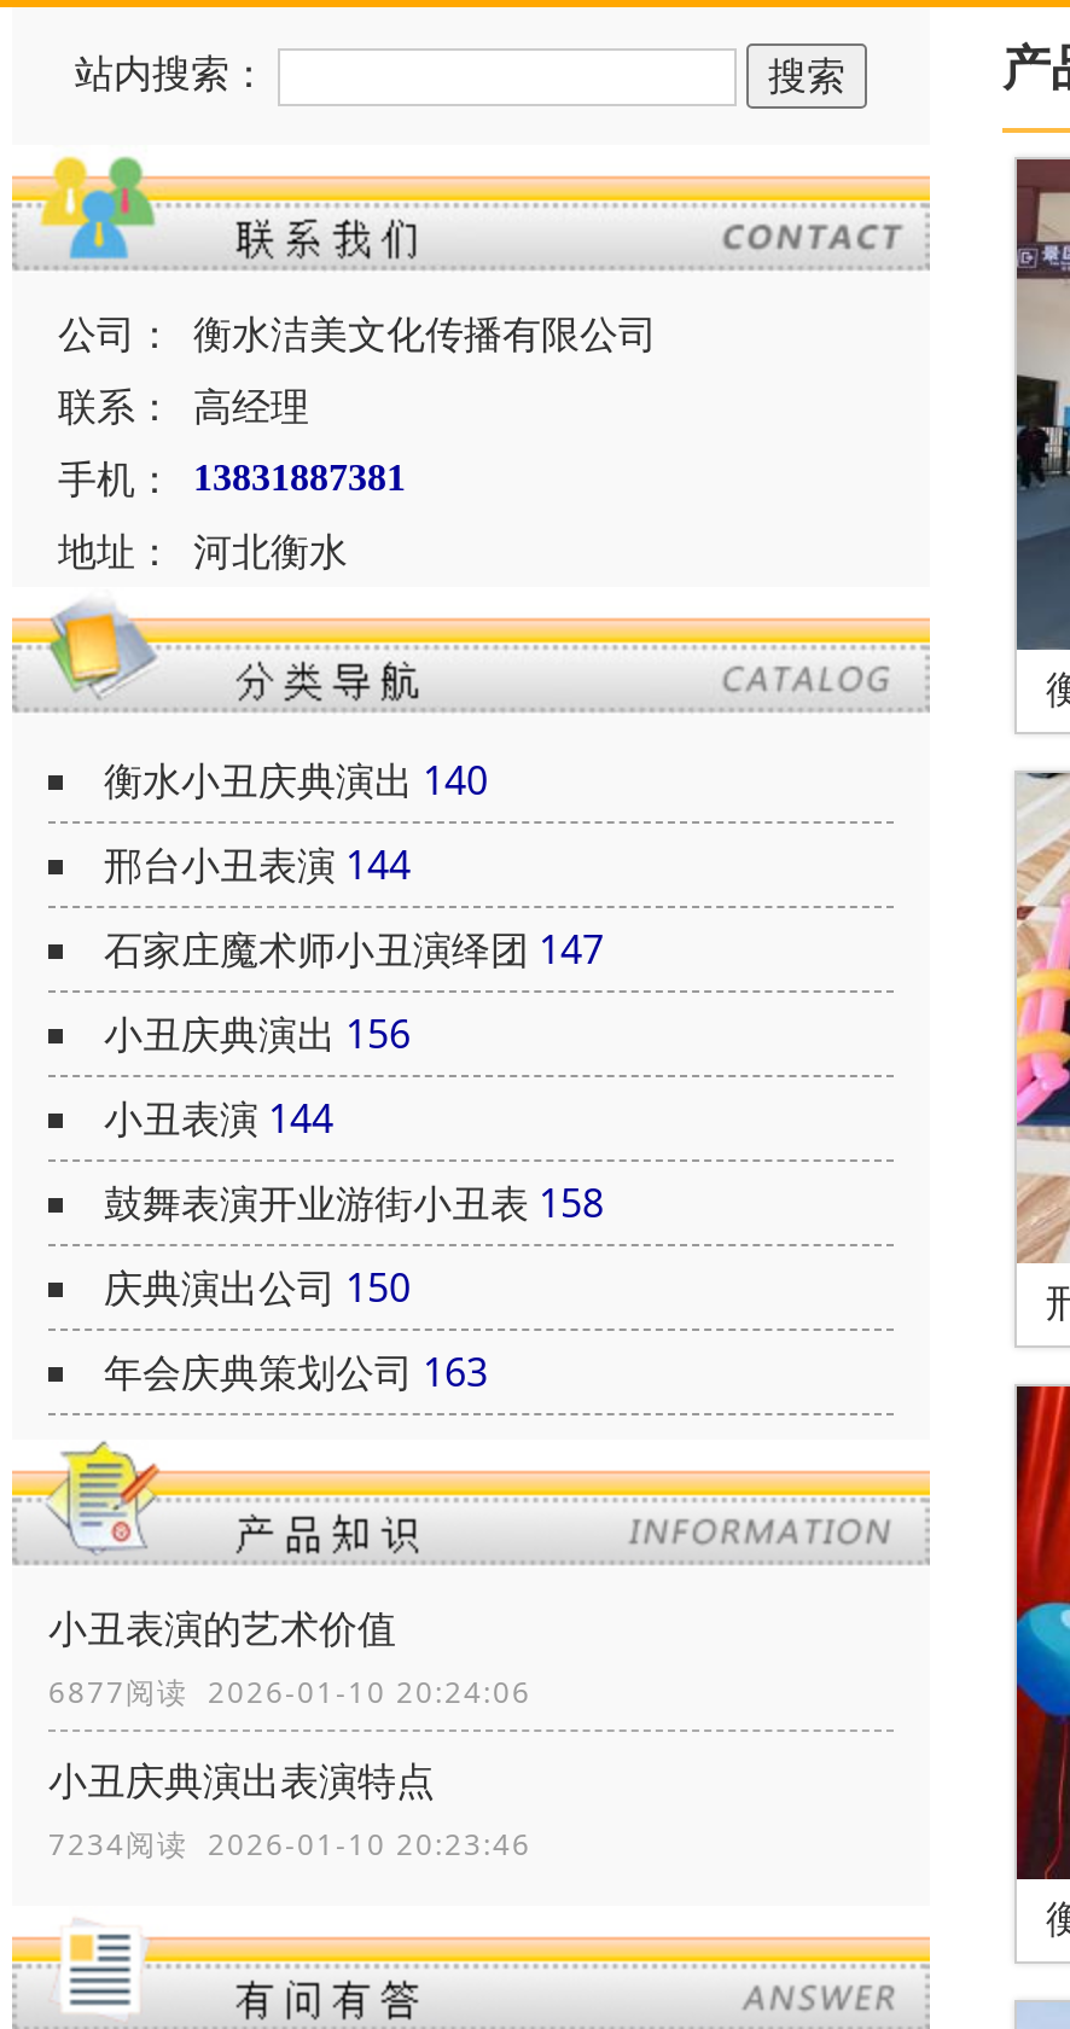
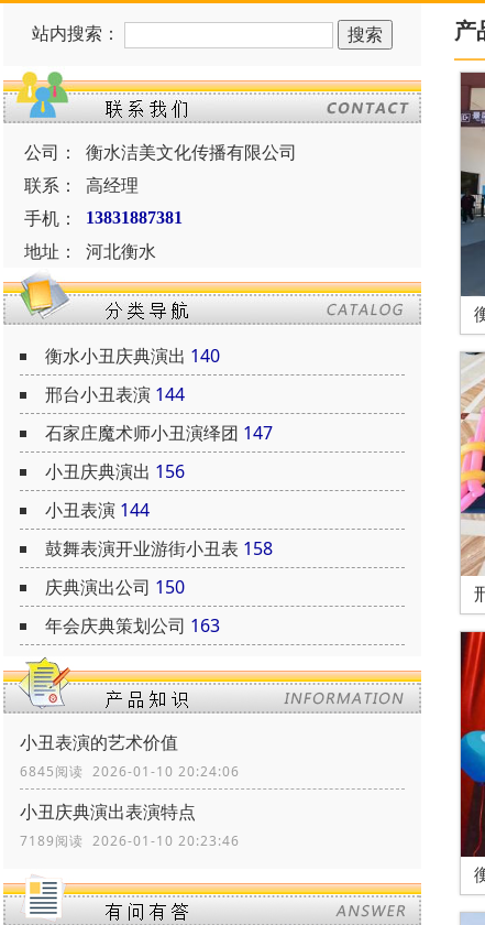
[48,1672,531,1713] 6877阅读 2026-01-10 20:24:06 -> [20,762,240,781] 6845阅读 2026-01-10 20:24:06
[48,1824,531,1865] 7234阅读 2026-01-10 20:23:46 -> [20,832,240,850] 7189阅读 2026-01-10 20:23:46

